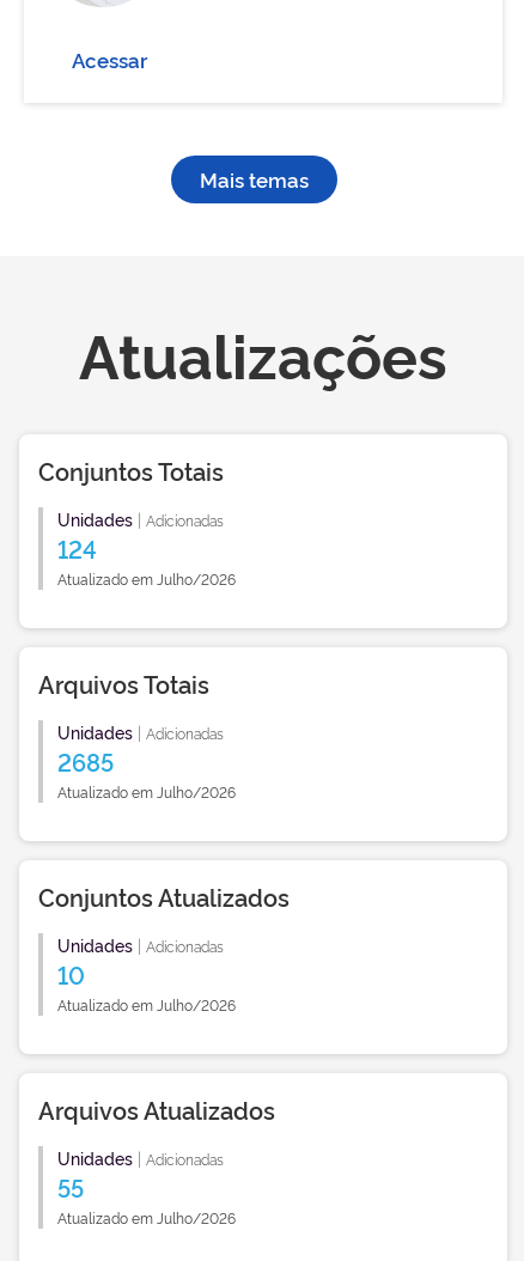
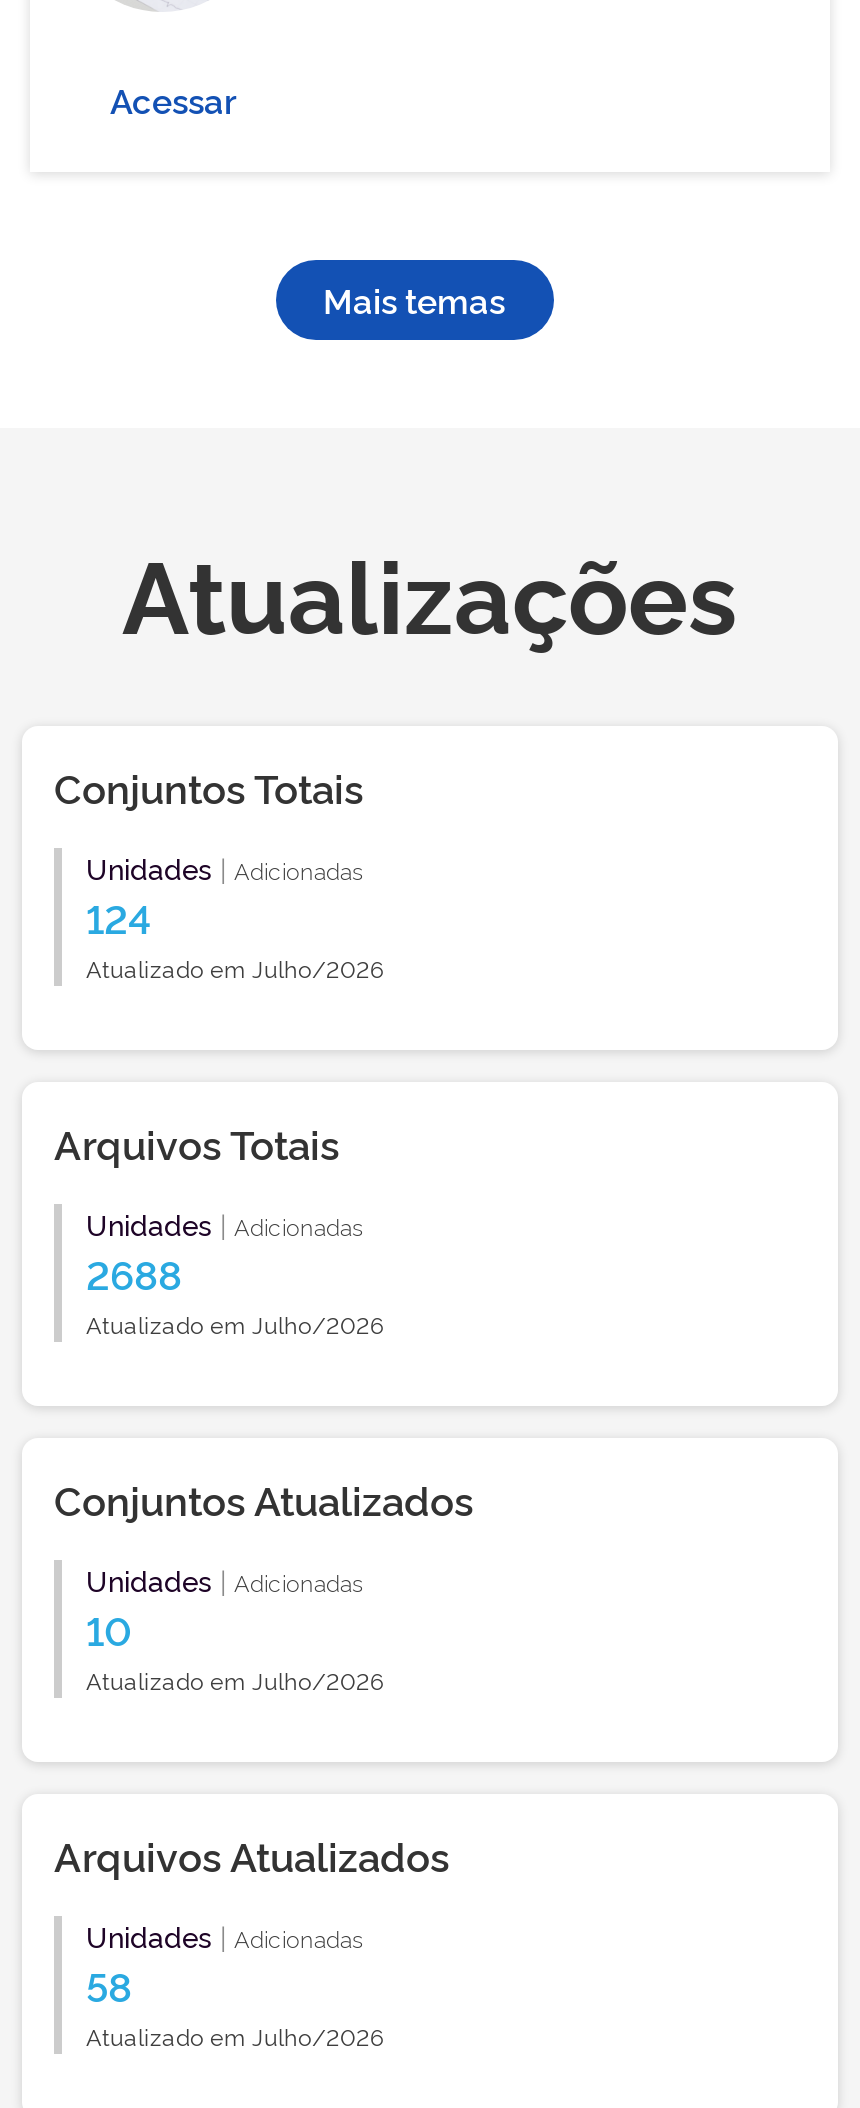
[57,744,114,777] 2685 -> [86,1243,182,1299] 2688
[57,1169,84,1203] 55 -> [86,1955,132,2011] 58

